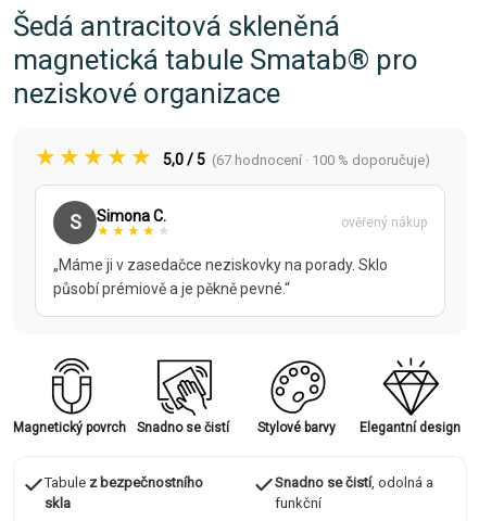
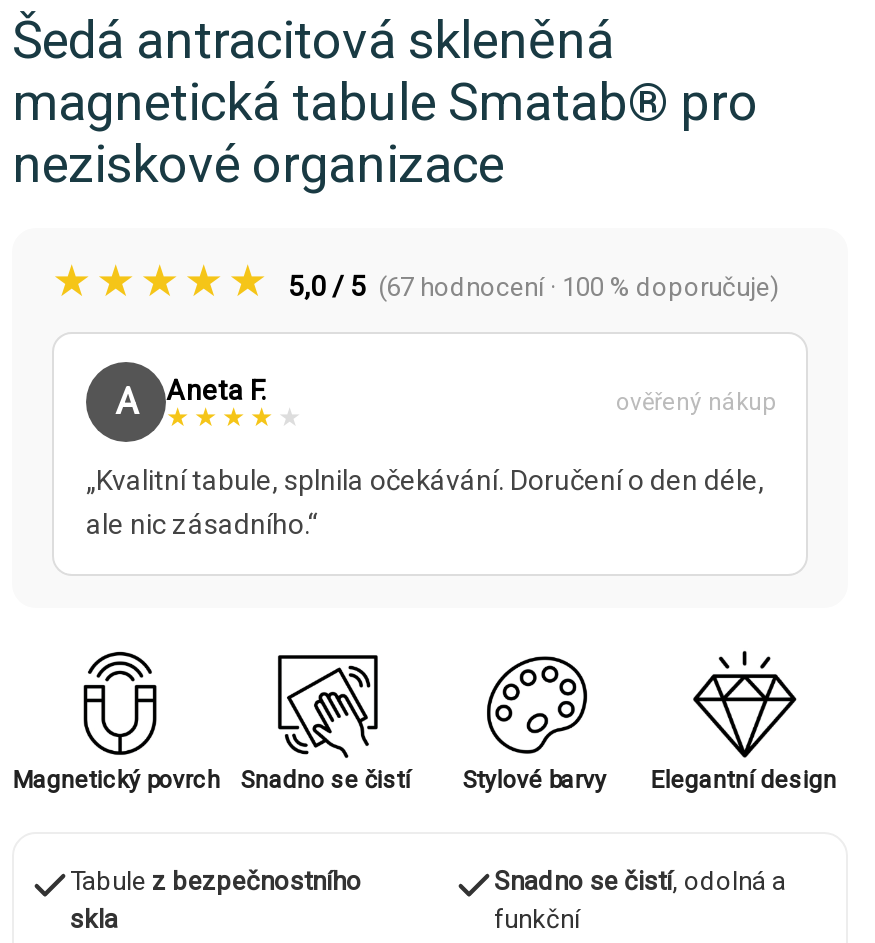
[69,207,166,233] S | Simona C. -> [115,373,266,422] A | Aneta F.
[53,256,388,298] „Máme ji v zasedačce neziskovky na porady. Sklo | působí prémiově a je pěkně pevné.“ -> [86,464,764,540] „Kvalitní tabule, splnila očekávání. Doručení o den déle, | ale nic zásadního.“

